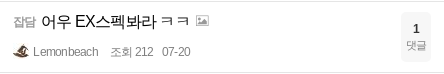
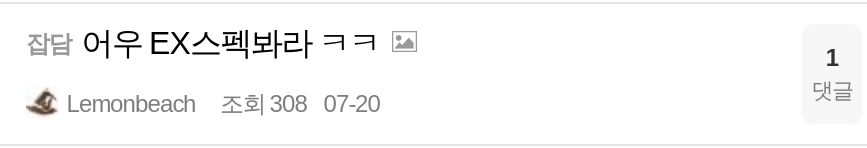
[33,45,190,59] Lemonbeach 조회 212 07-20 -> [66,91,380,119] Lemonbeach 조회 308 07-20

